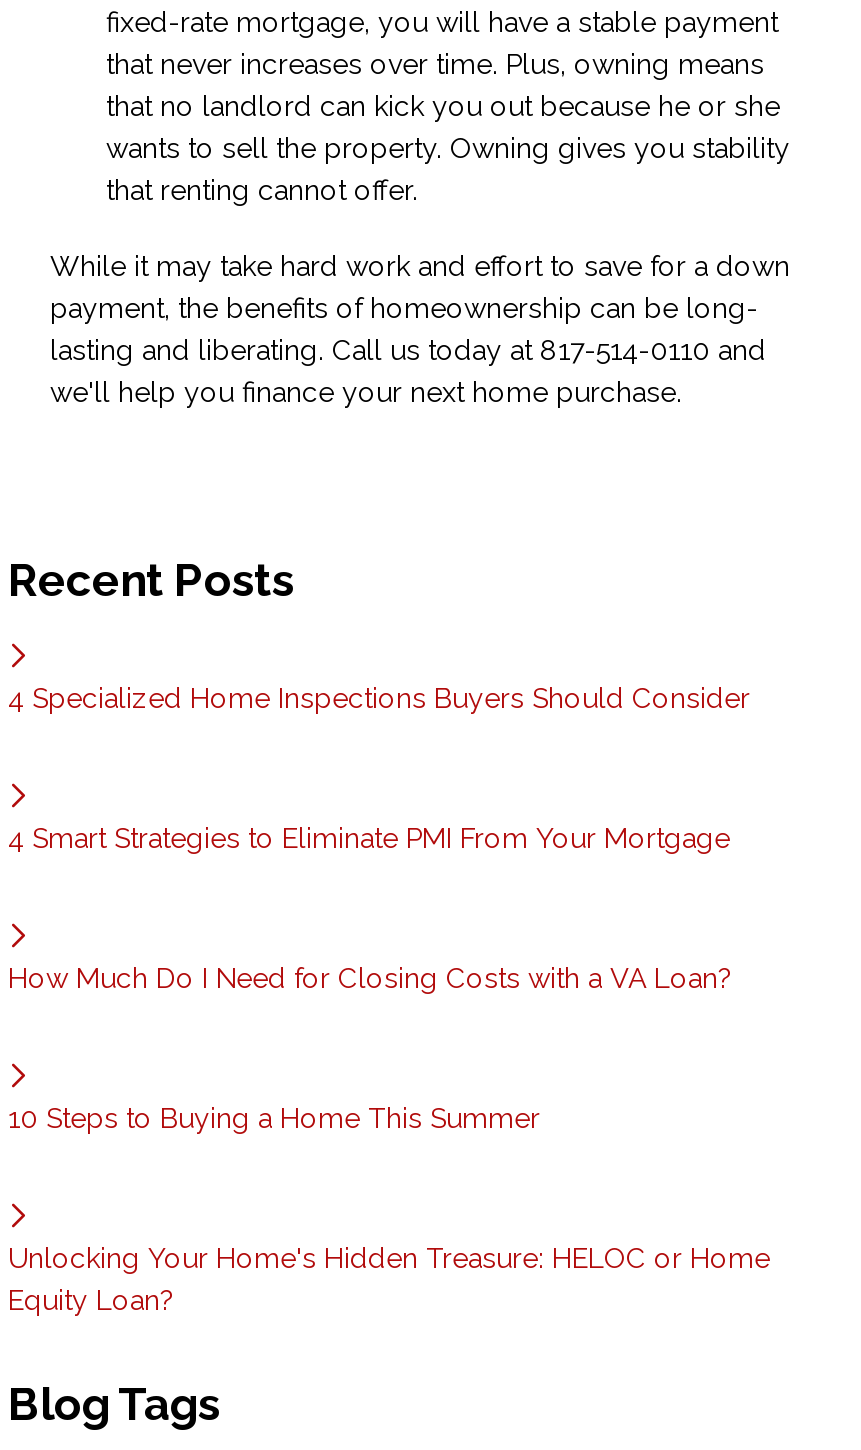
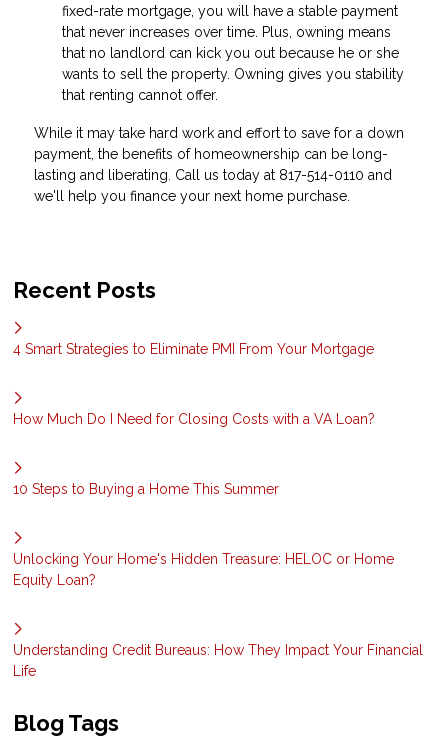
[8,682,750,714] 4 Specialized Home Inspections Buyers Should Consider -> none
moved [8,822,770,1316] -> [13,341,394,588]: 4 Smart Strategies to Eliminate PMI From Your Mortgage | How Much Do I Need for Closing Costs with a VA Loan? | 10 Steps to Buying a Home This Summer | Unlocking Your Home's Hidden Treasure: HELOC or Home | Equity Loan?
none -> [13,642,423,679] Understanding Credit Bureaus: How They Impact Your Financial | Life

